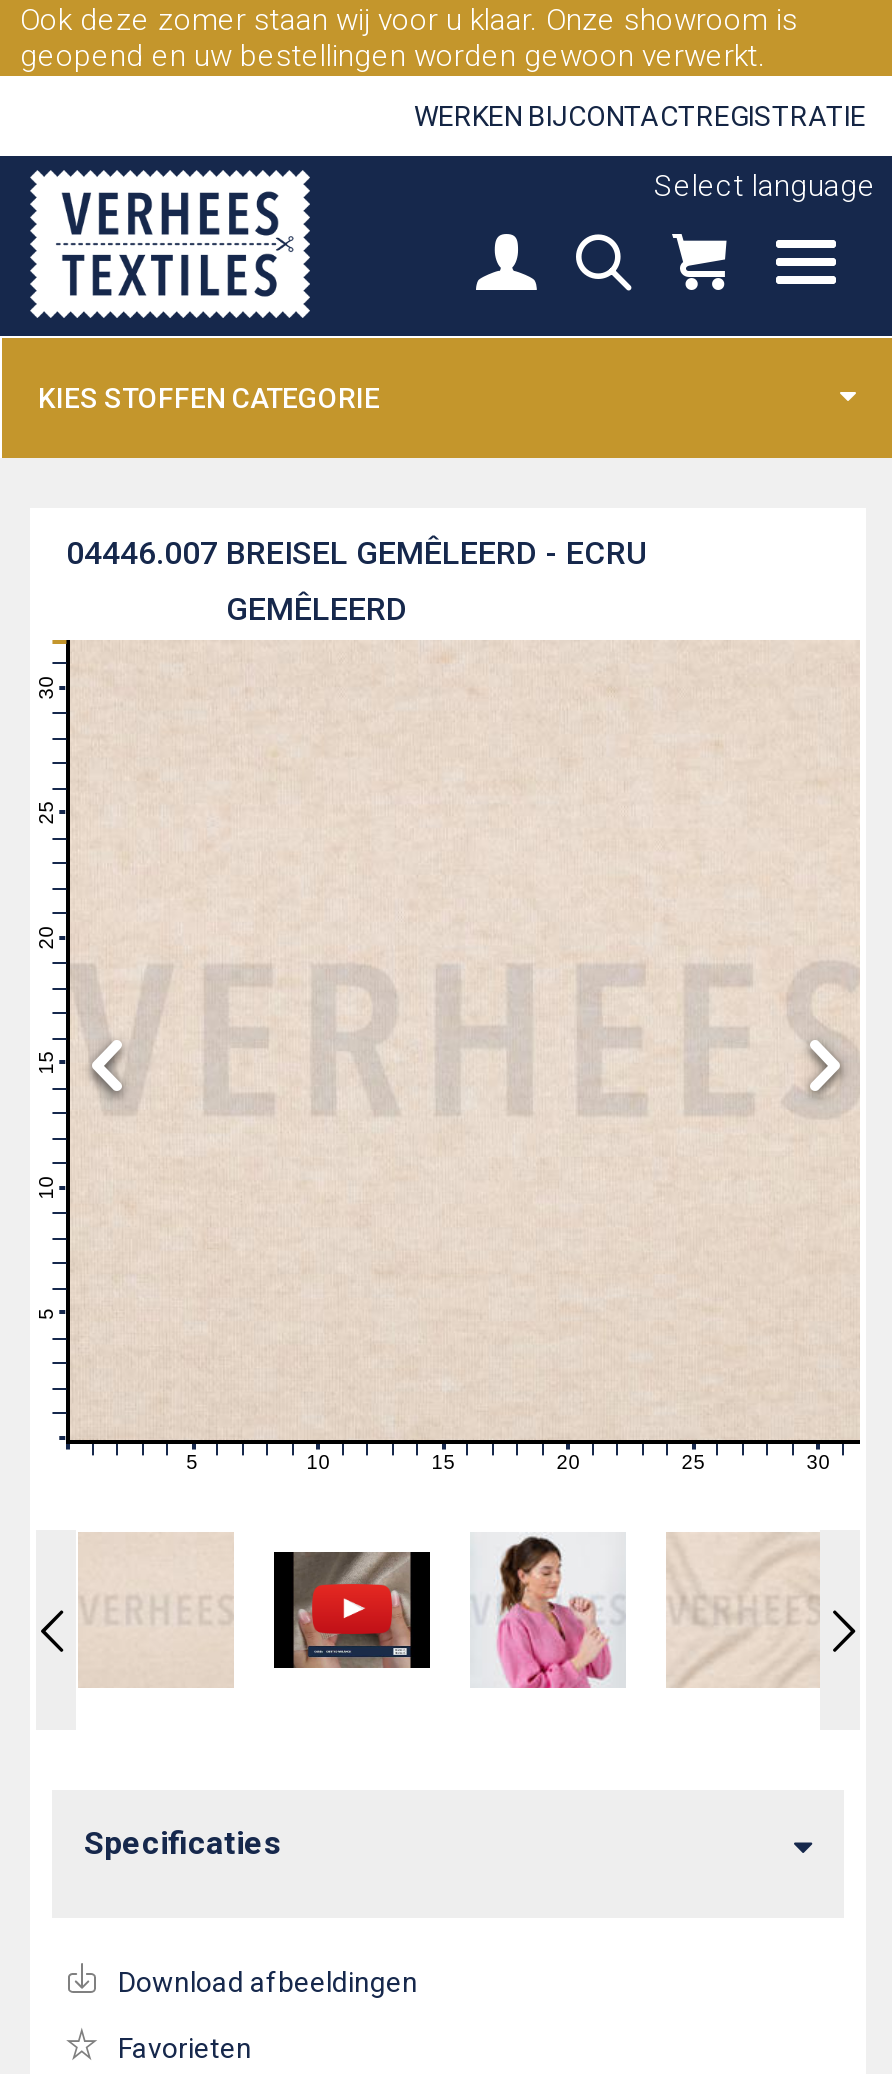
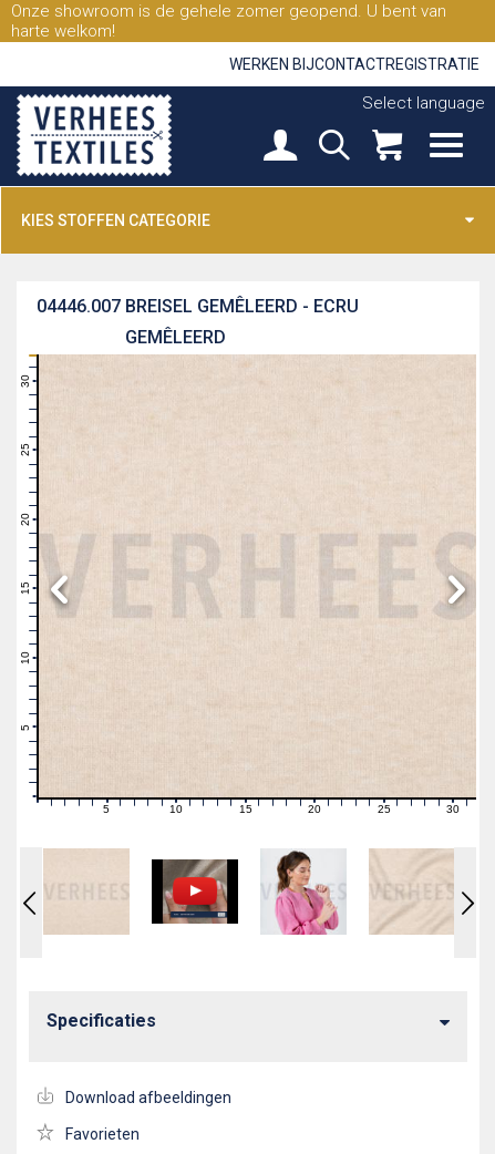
[20,2,798,74] Ook deze zomer staan wij voor u klaar. Onze showroom is | geopend en uw bestellingen worden gewoon verwerkt. -> [11,1,446,41] Onze showroom is de gehele zomer geopend. U bent van | harte welkom!

